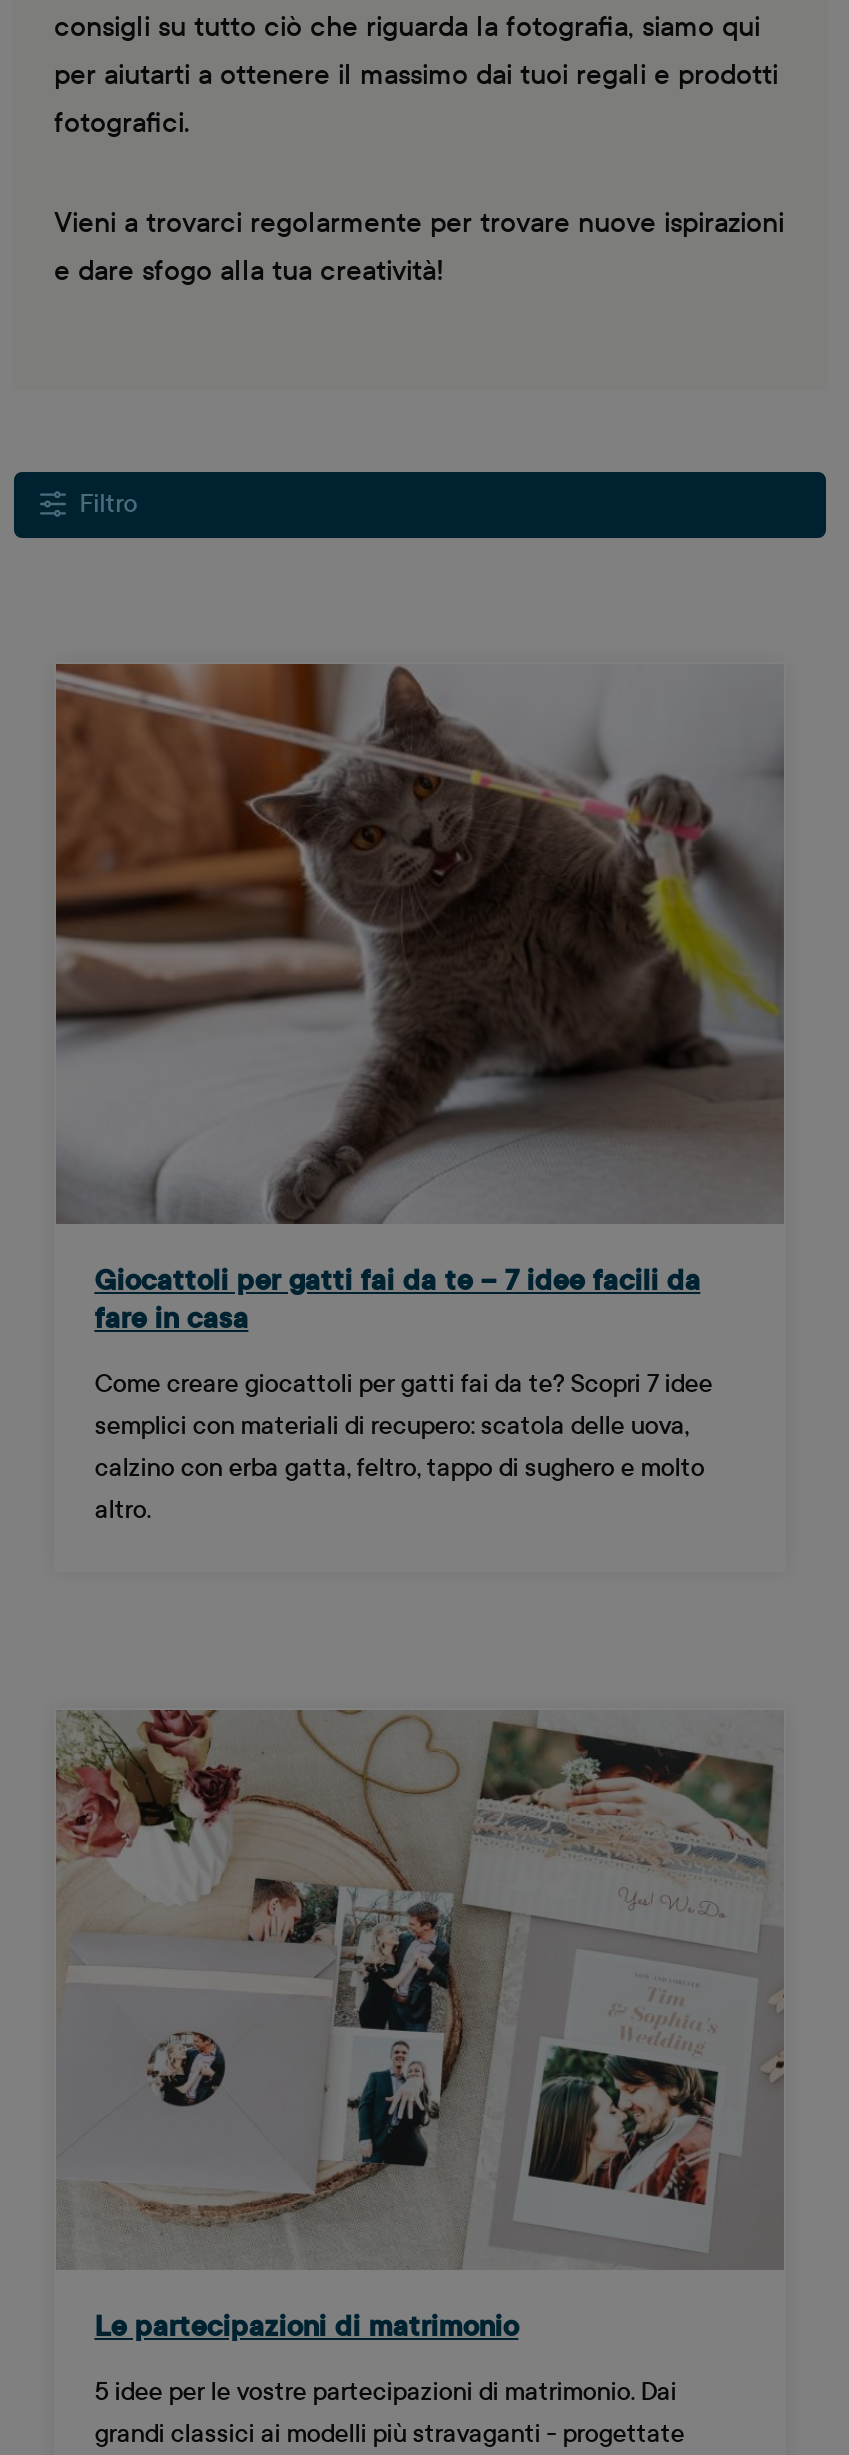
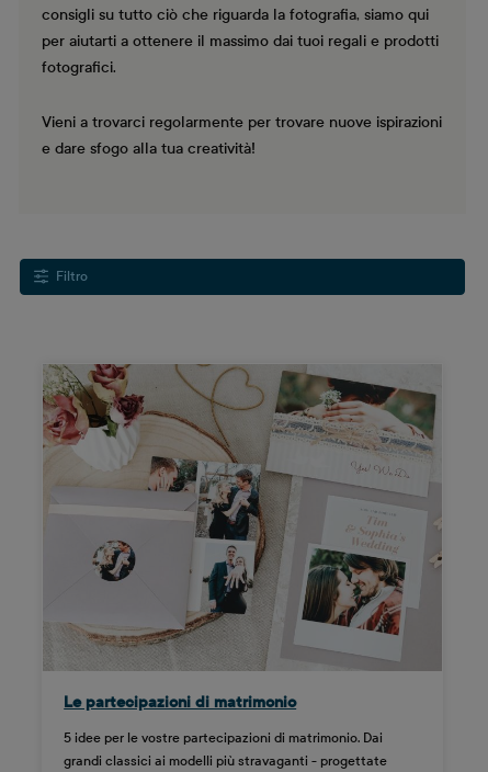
[54,664,784,1523] [image] | Giocattoli per gatti fai da te – 7 idee facili da | fare in casa | Come creare giocattoli per gatti fai da te? Scopri 7 idee | semplici con materiali di recupero: scatola delle uova, | calzino con erba gatta, feltro, tappo di sughero e molto | altro. -> none

